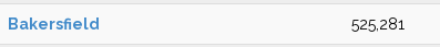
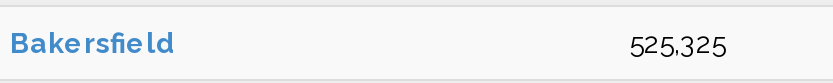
[351,15,405,33] 525,281 -> [630,27,726,59] 525,325

